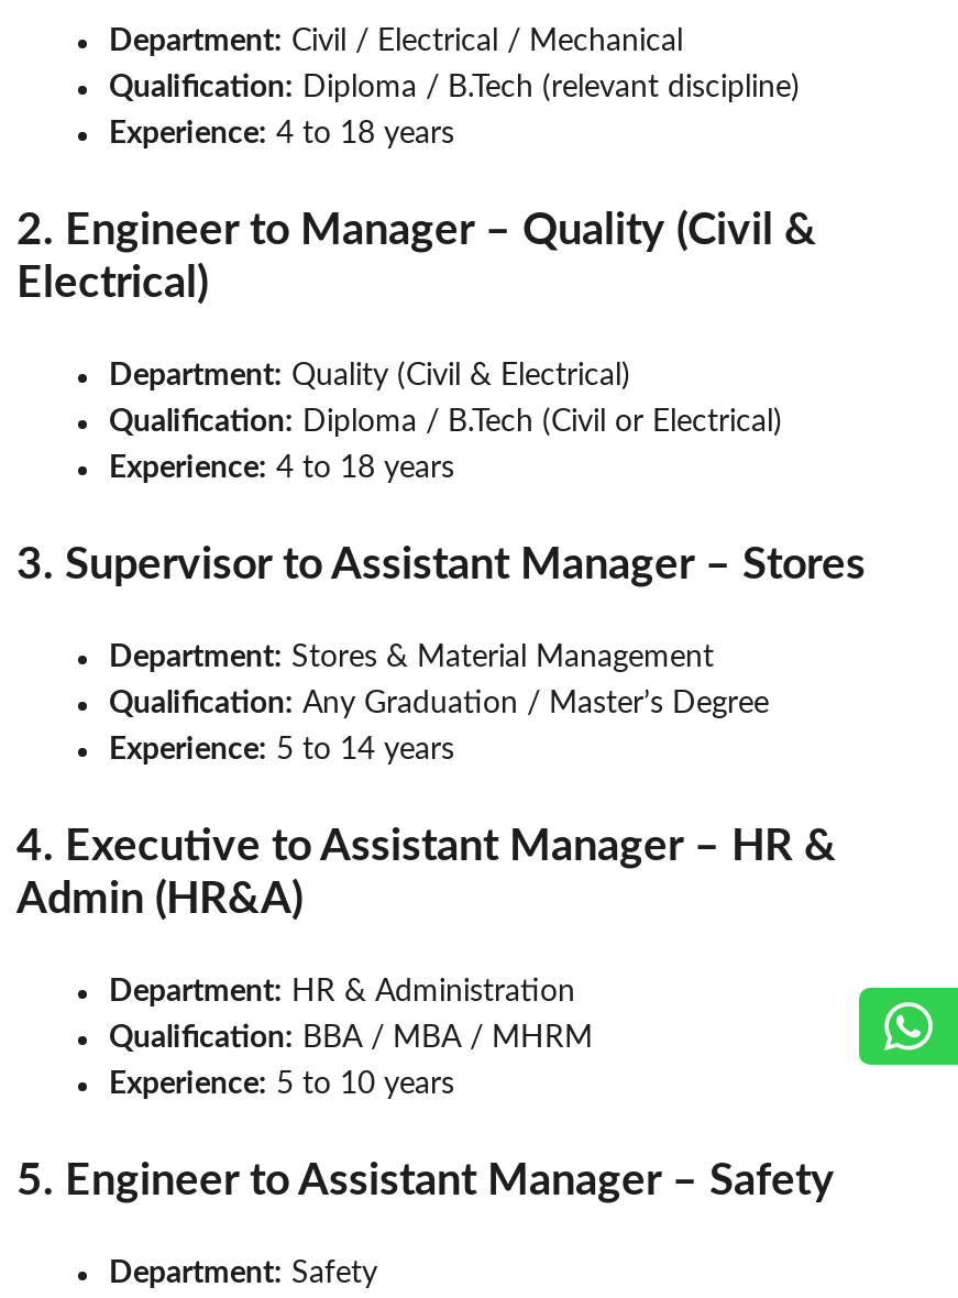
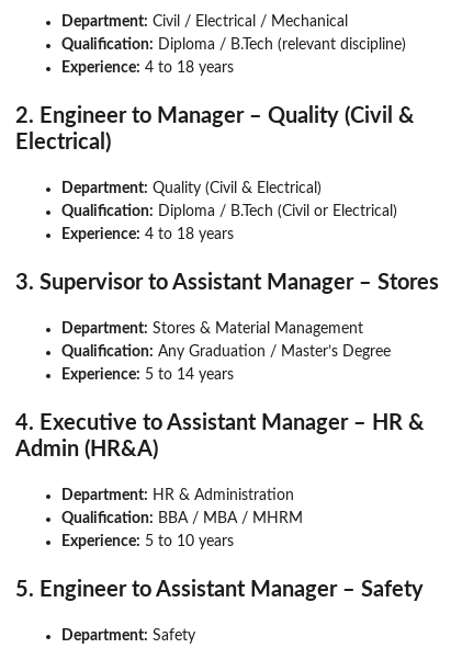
[857,986,951,1067] [image] -> none

